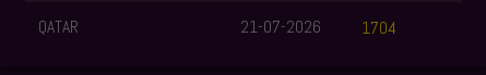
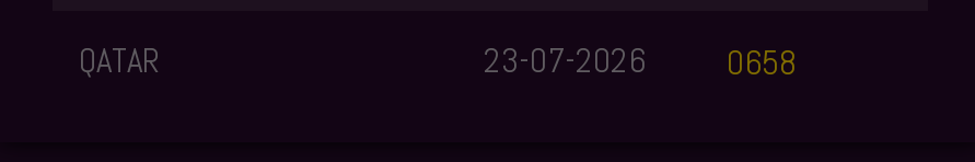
[240,16,321,38] 21-07-2026 -> [484,40,646,83] 23-07-2026
[361,17,396,39] 1704 -> [727,41,797,85] 0658

